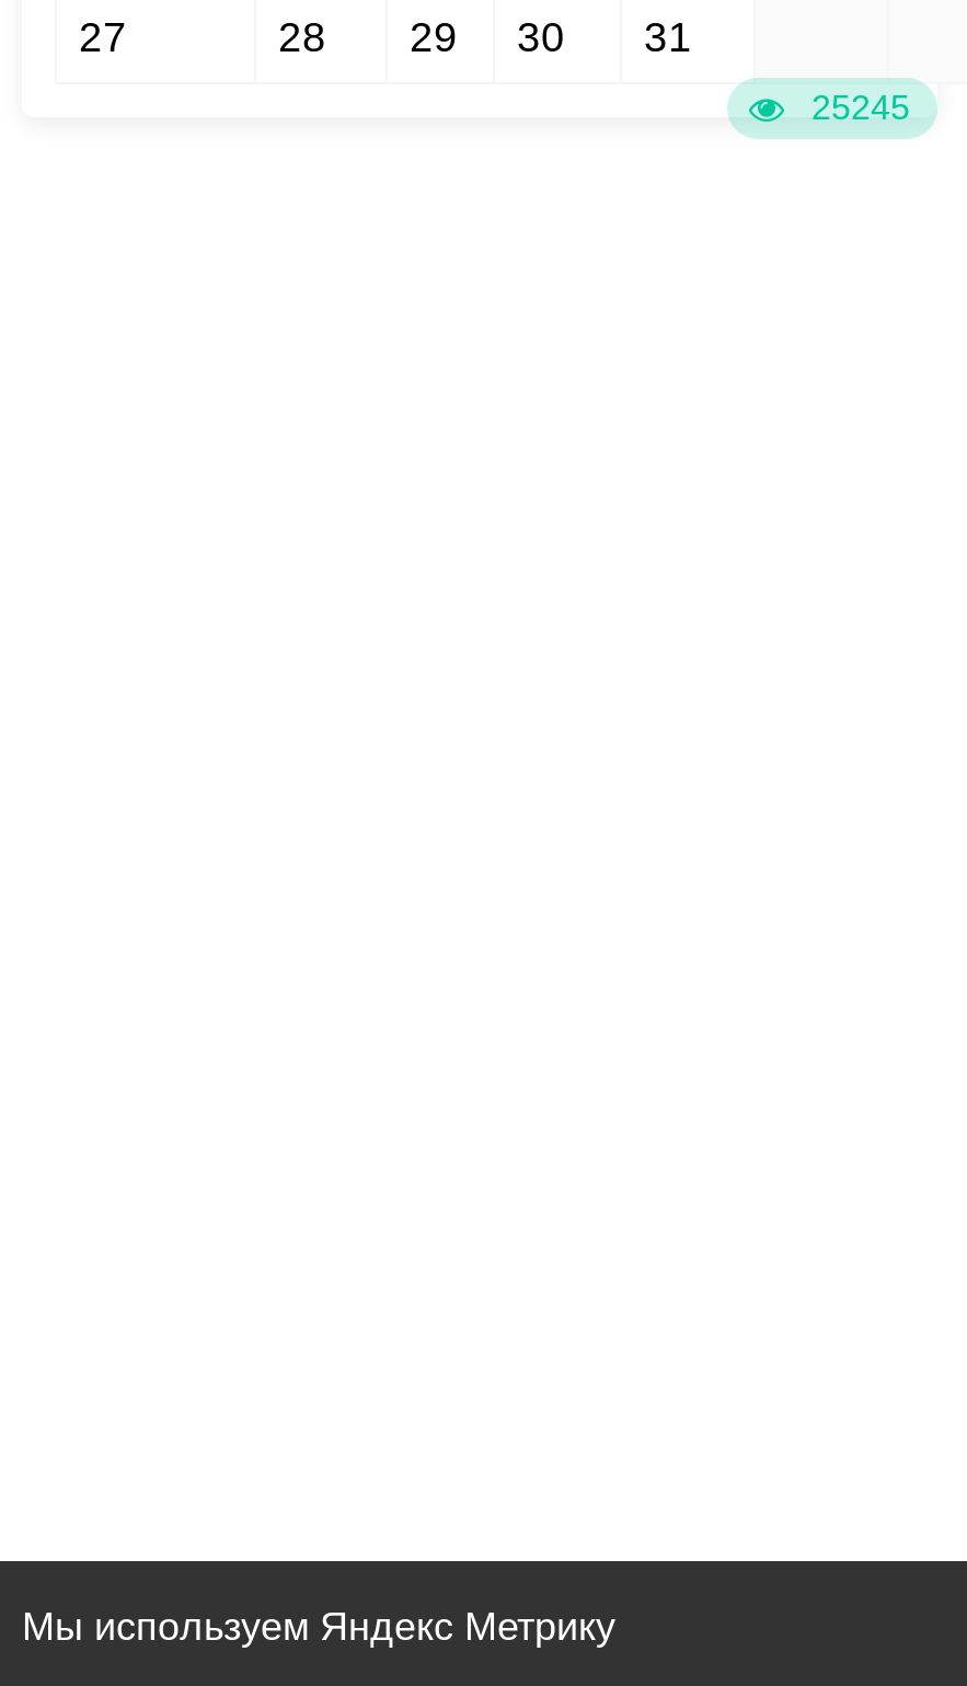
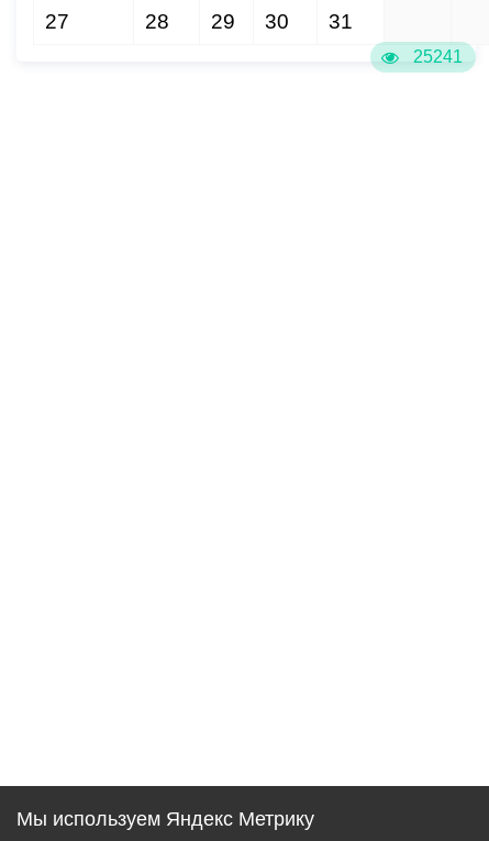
[811,90,910,127] 25245 -> [413,48,462,66] 25241

